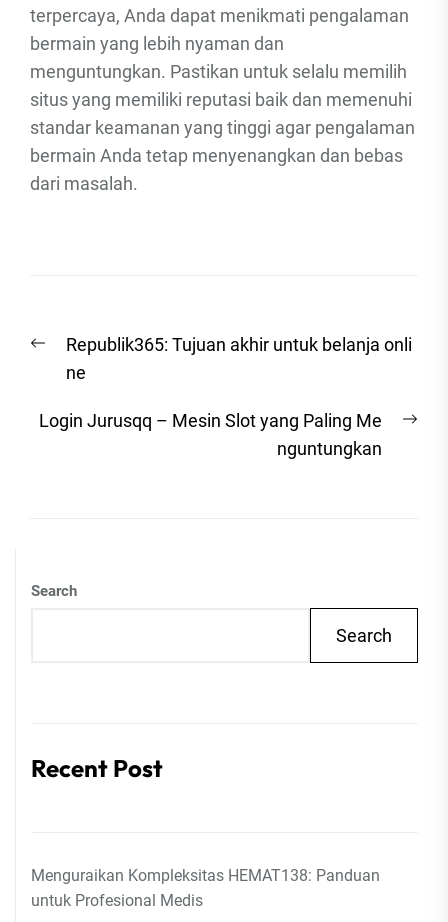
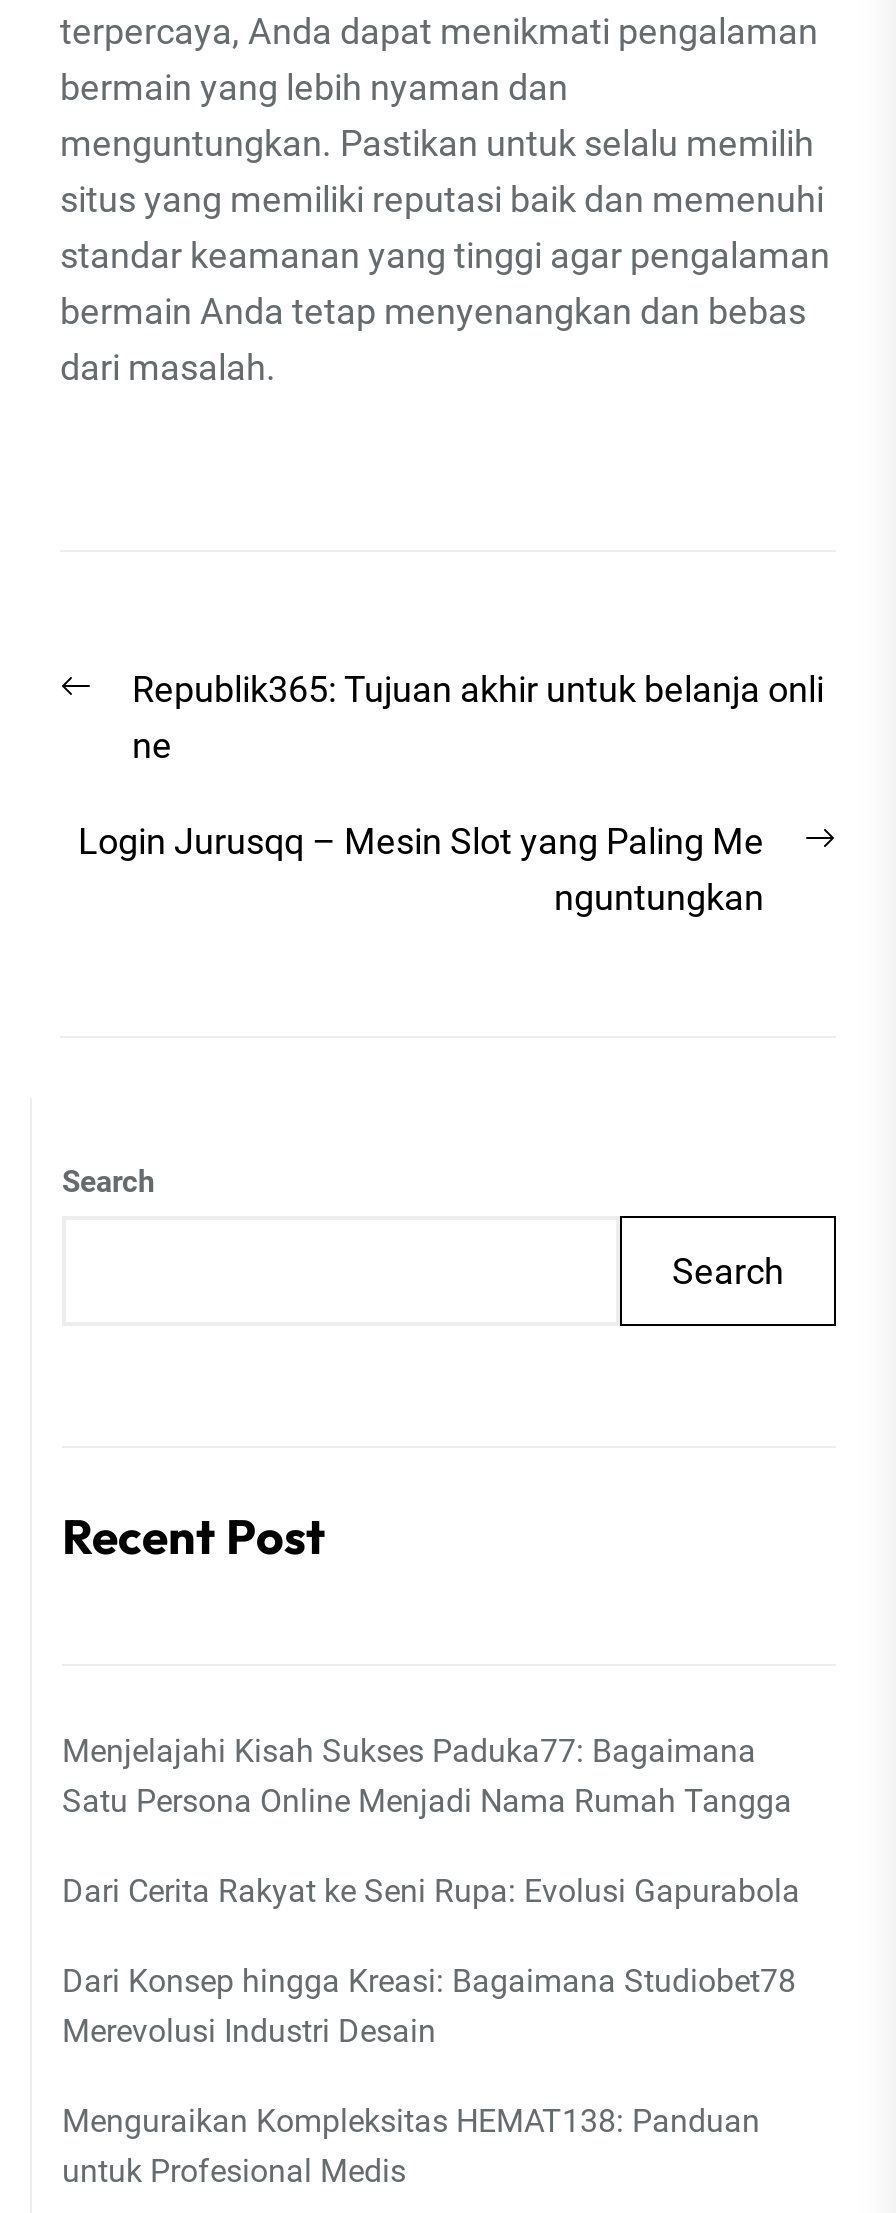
none -> [62,1733,800,2051] Menjelajahi Kisah Sukses Paduka77: Bagaimana | Satu Persona Online Menjadi Nama Rumah Tangga | Dari Cerita Rakyat ke Seni Rupa: Evolusi Gapurabola | Dari Konsep hingga Kreasi: Bagaimana Studiobet78 | Merevolusi Industri Desain

